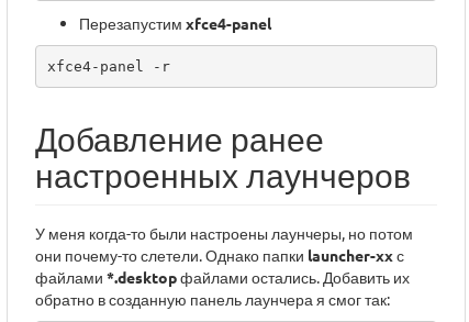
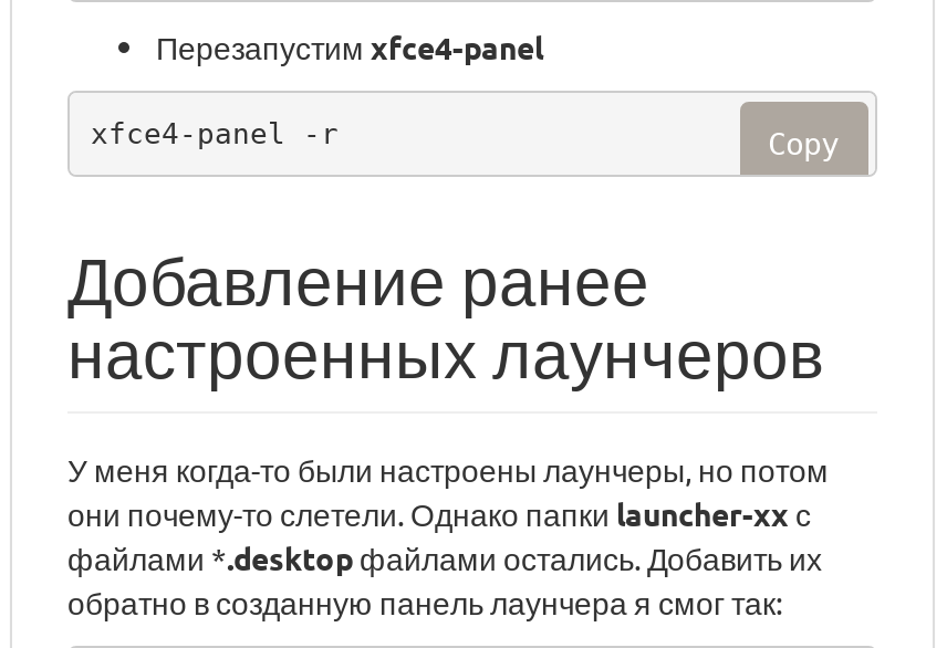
none -> [768,125,839,160] Copy

